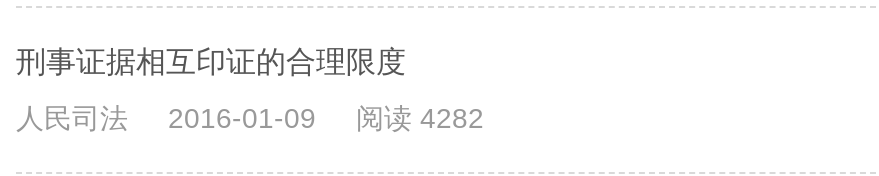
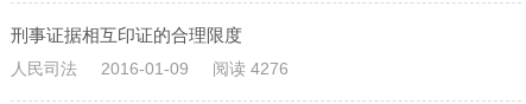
[16,102,484,134] 人民司法 2016-01-09 阅读 4282 -> [11,59,289,78] 人民司法 2016-01-09 阅读 4276

